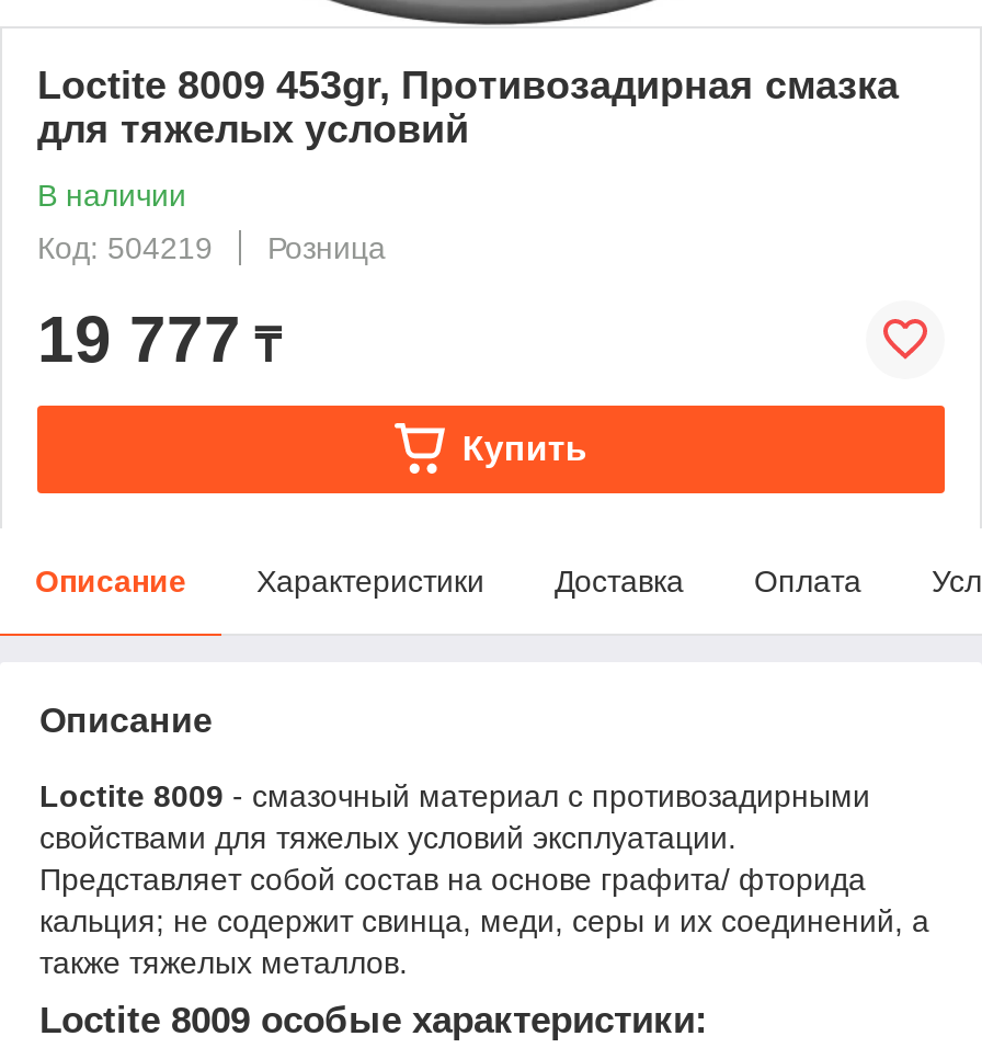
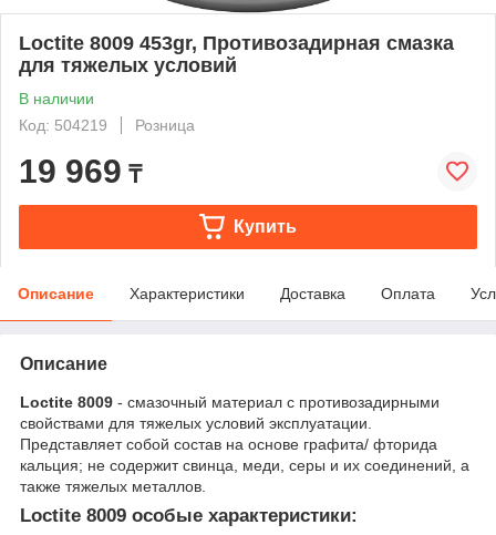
[37,302,281,374] 19 777 ₸ -> [19,153,142,189] 19 969 ₸

